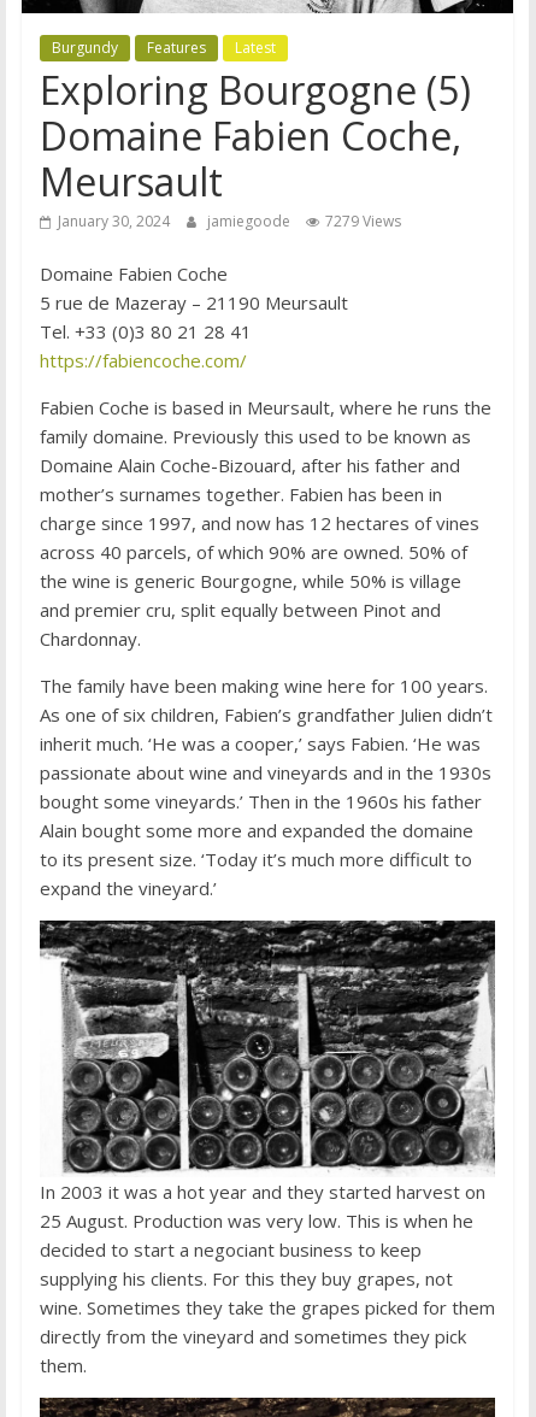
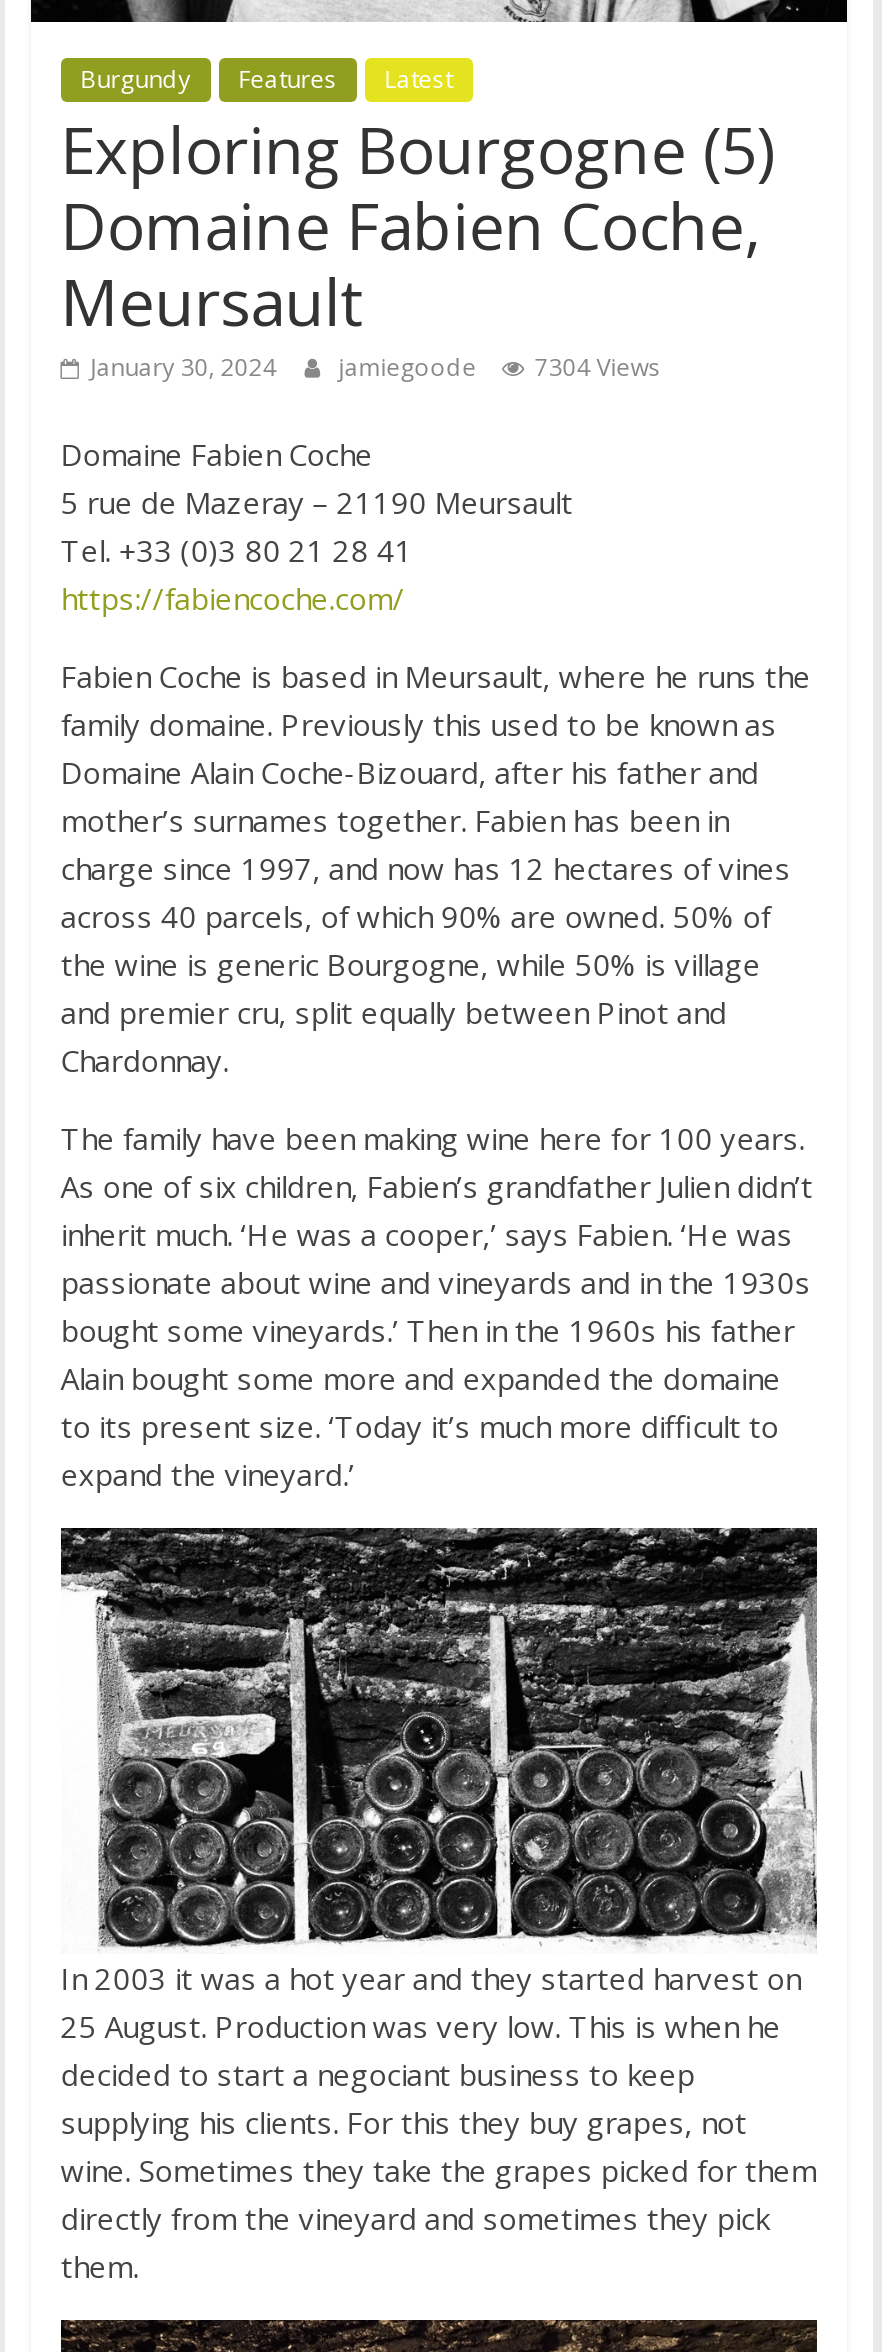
[58,211,401,231] January 30, 2024 jamiegoode 7279 Views -> [91,349,661,383] January 30, 2024 jamiegoode 7304 Views

